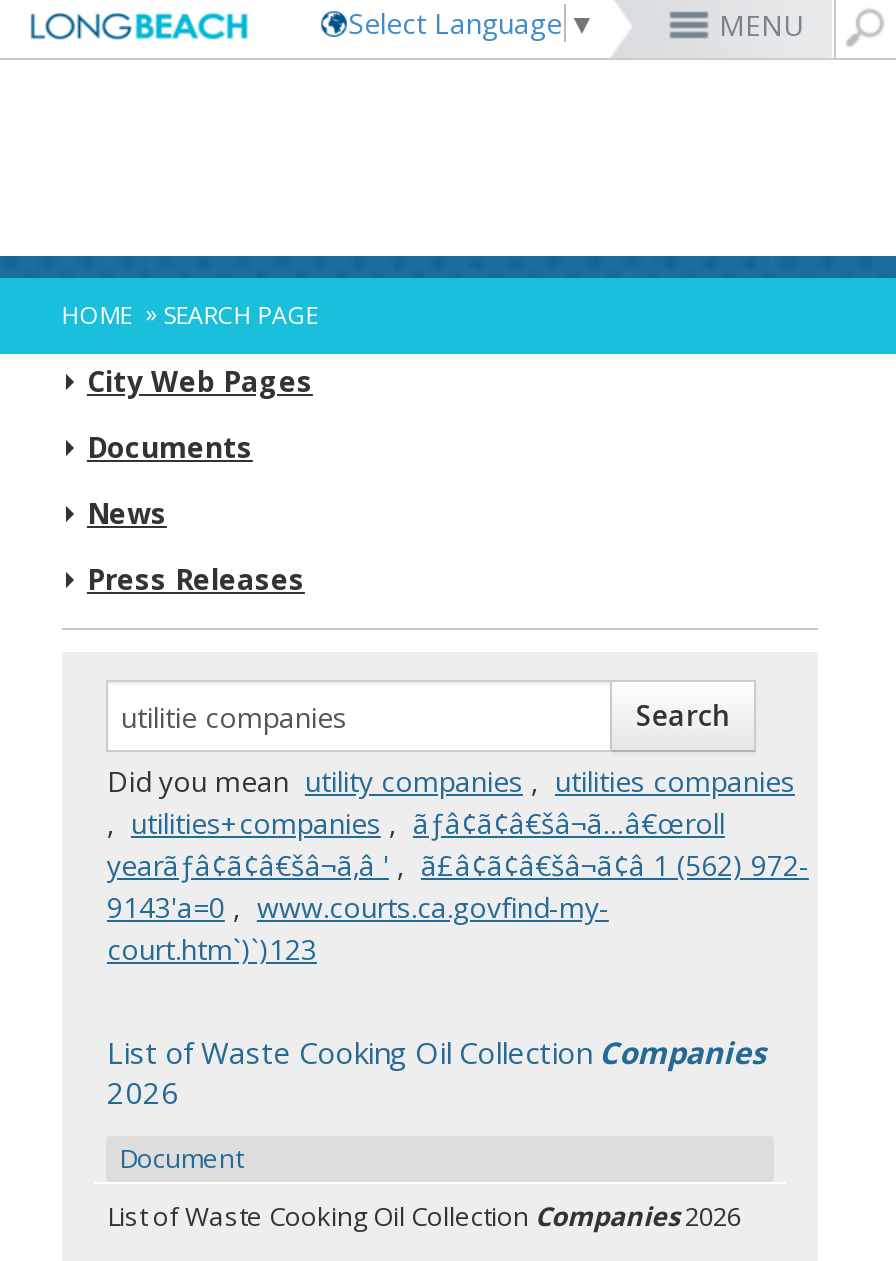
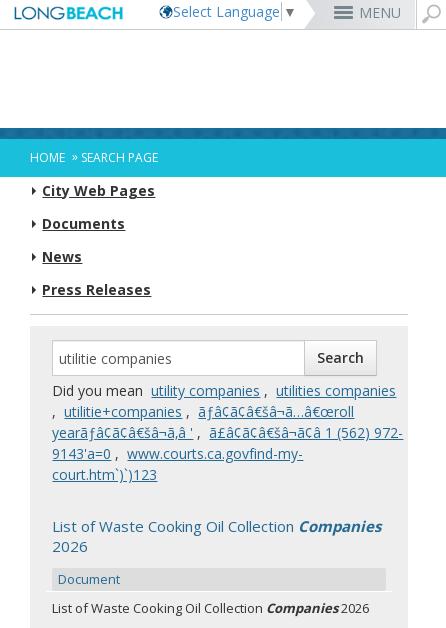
[107,804,725,842] , utilities+companies , ãƒâ¢ã¢â€šâ¬ã…â€œroll -> [52,402,354,421] , utilitie+companies , ãƒâ¢ã¢â€šâ¬ã…â€œroll

